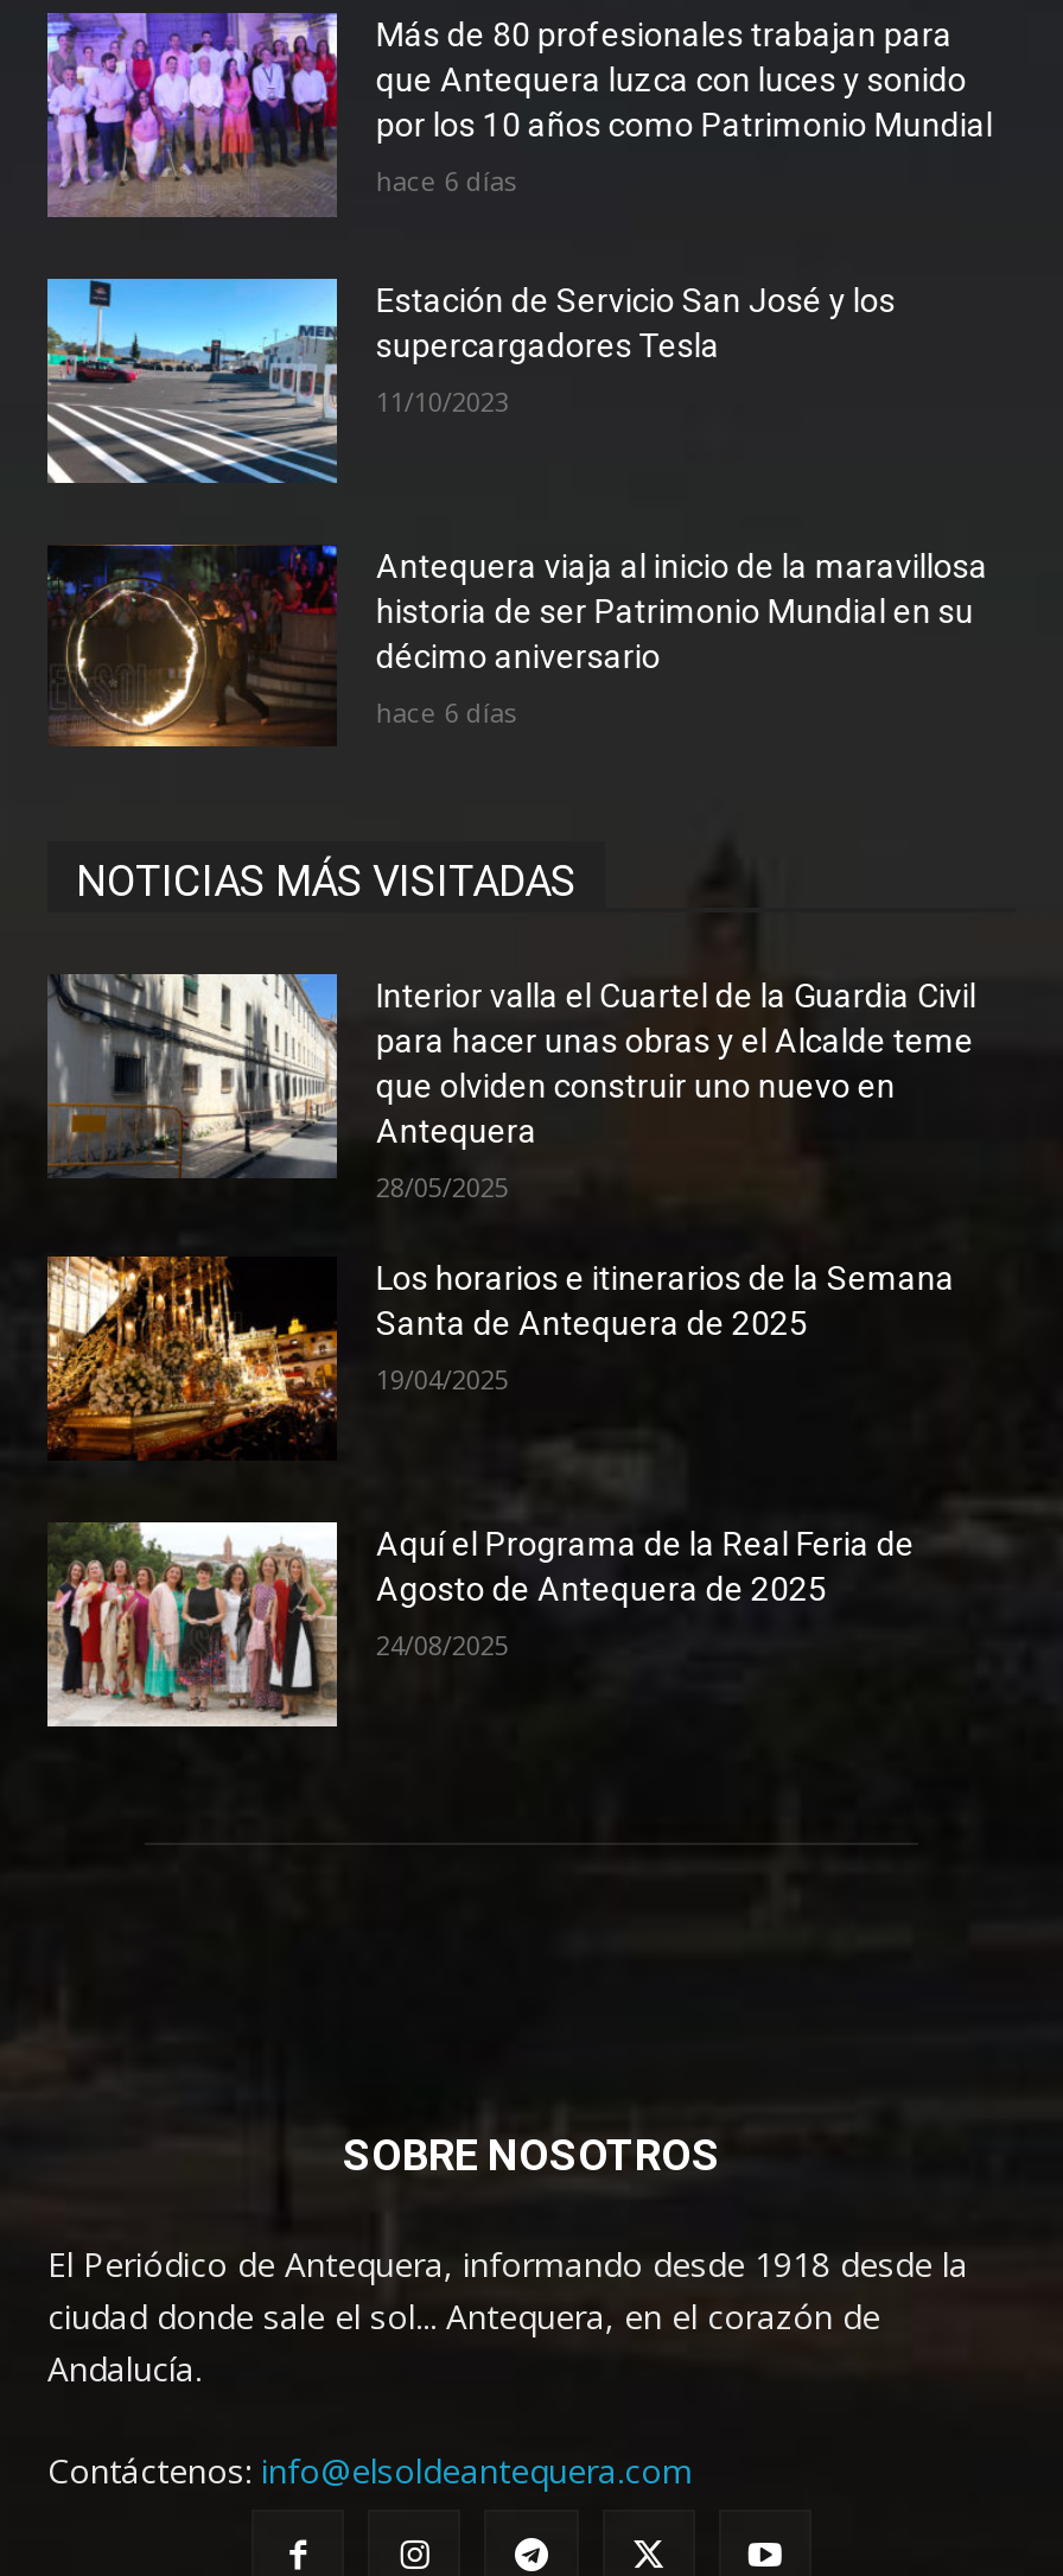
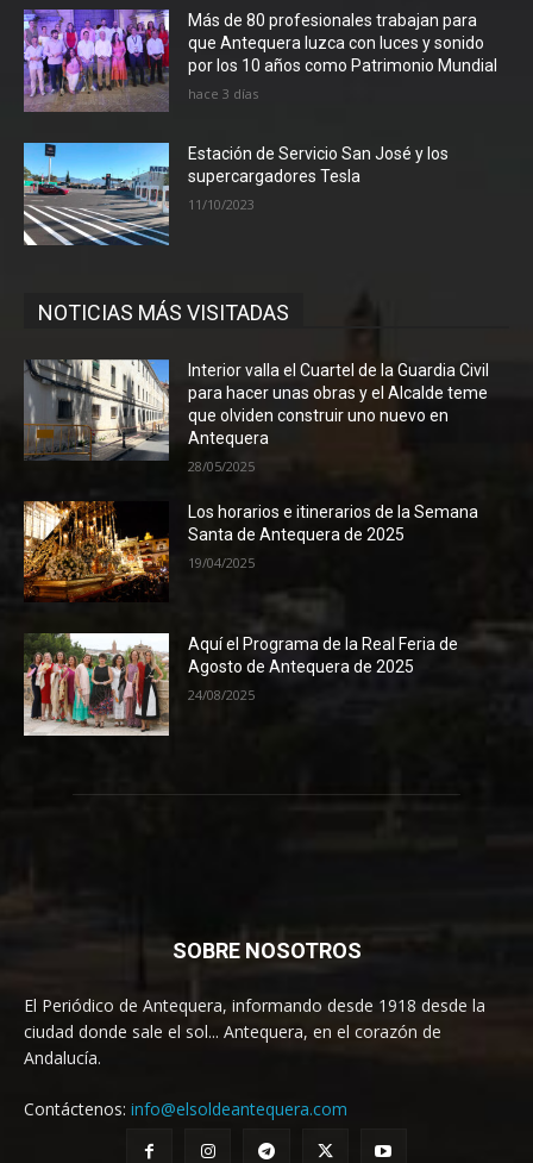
[376,163,516,199] hace 6 días -> [188,85,259,103] hace 3 días
[50,542,988,749] [image] | Antequera viaja al inicio de la maravillosa | historia de ser Patrimonio Mundial en su | décimo aniversario | hace 6 días -> none

